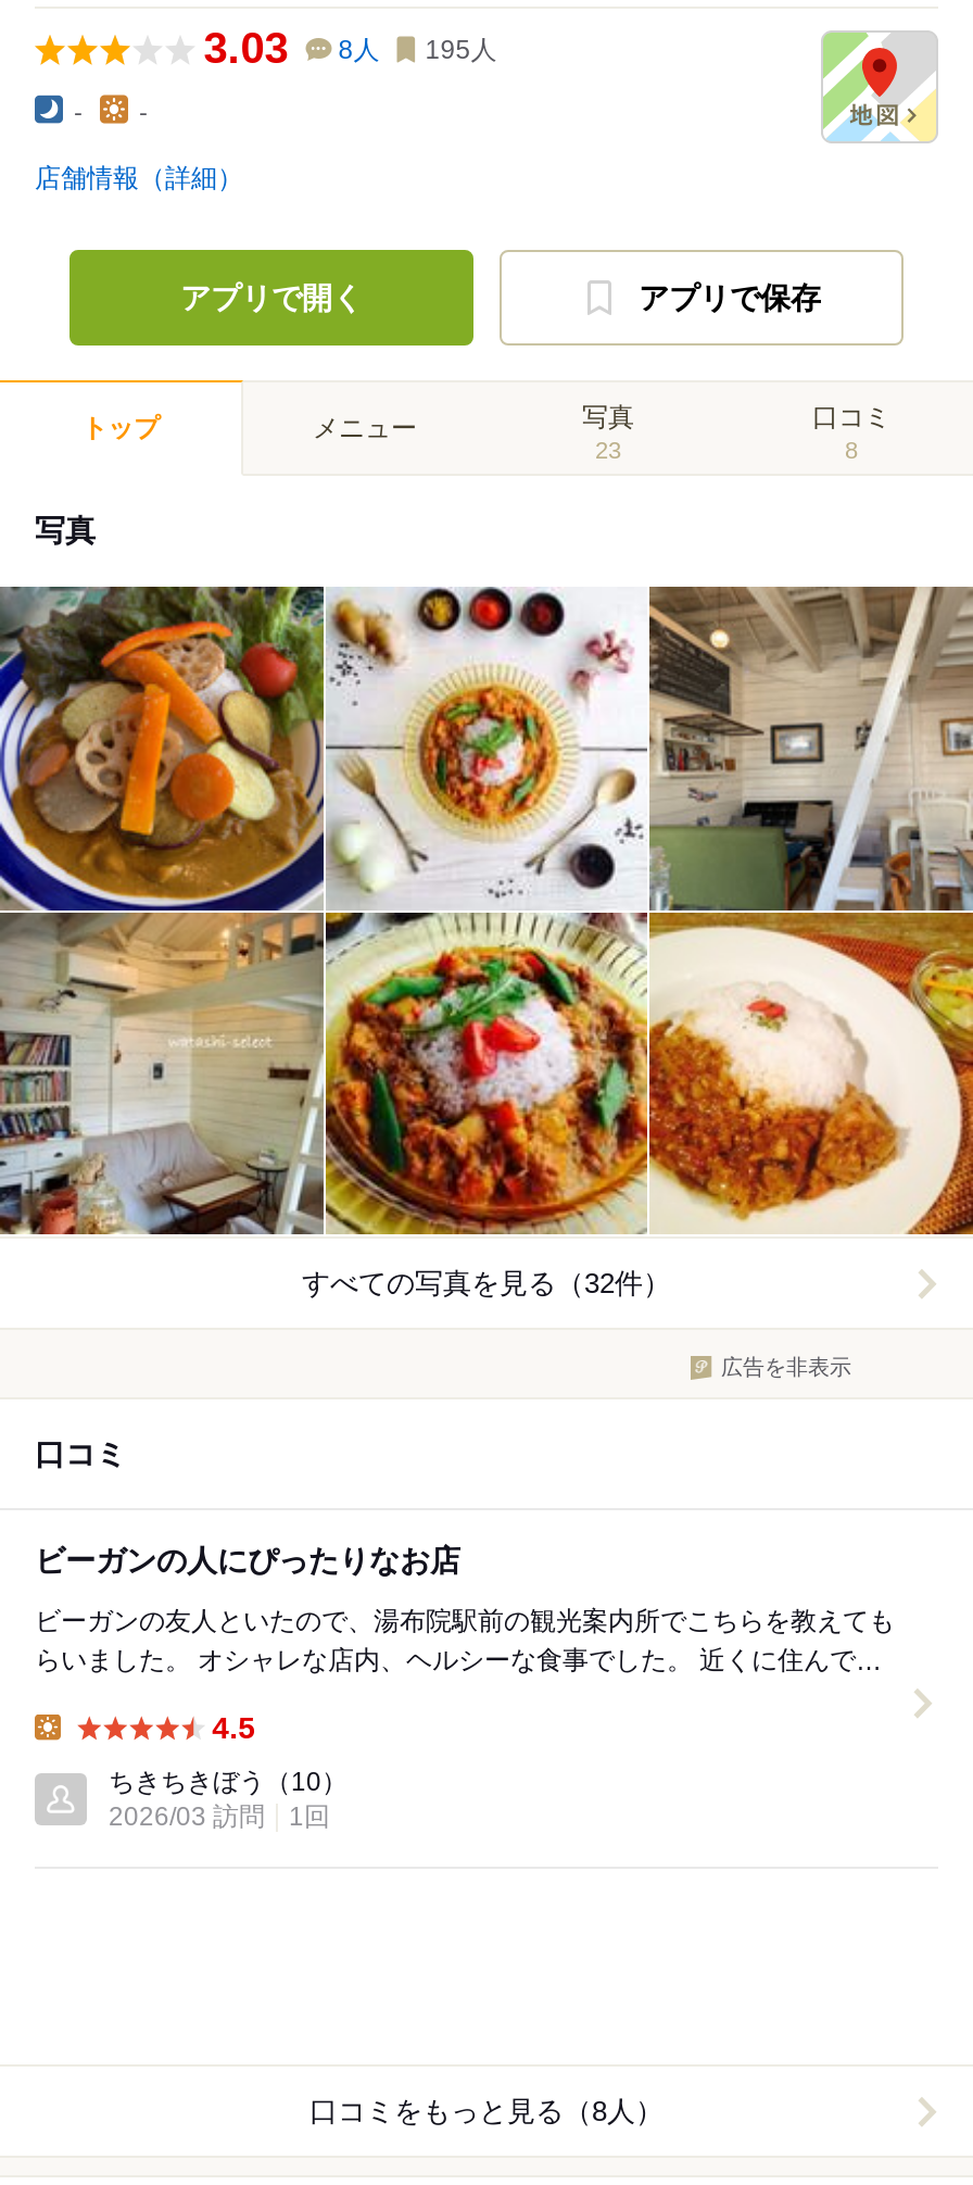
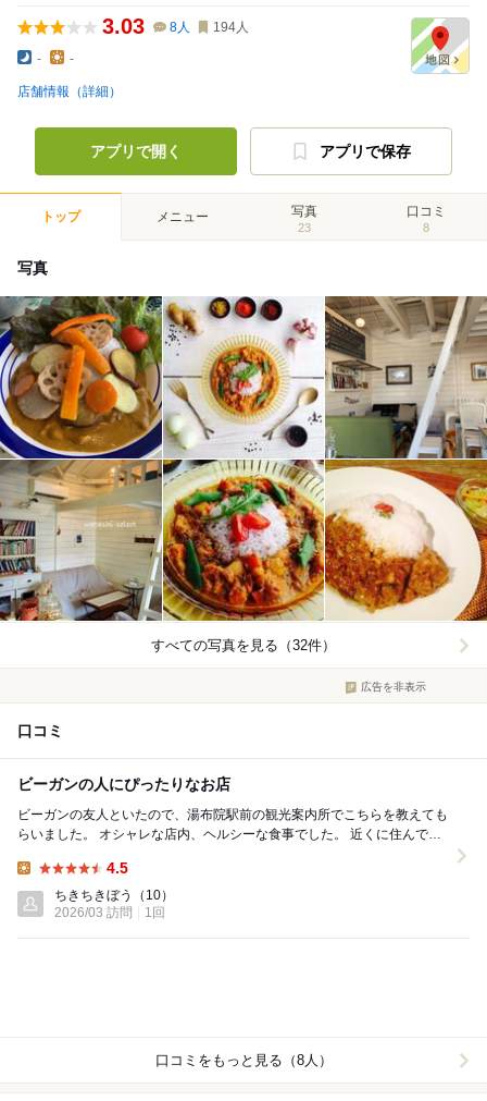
[204,24,497,72] 3.03 8人 195人 -> [102,14,249,38] 3.03 8人 194人

